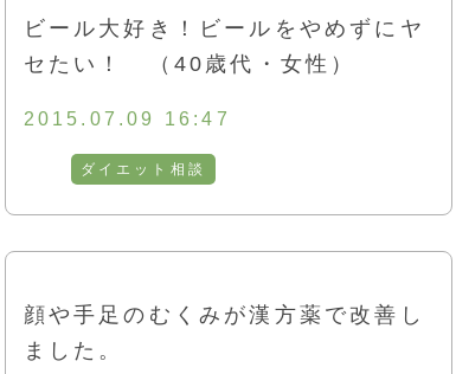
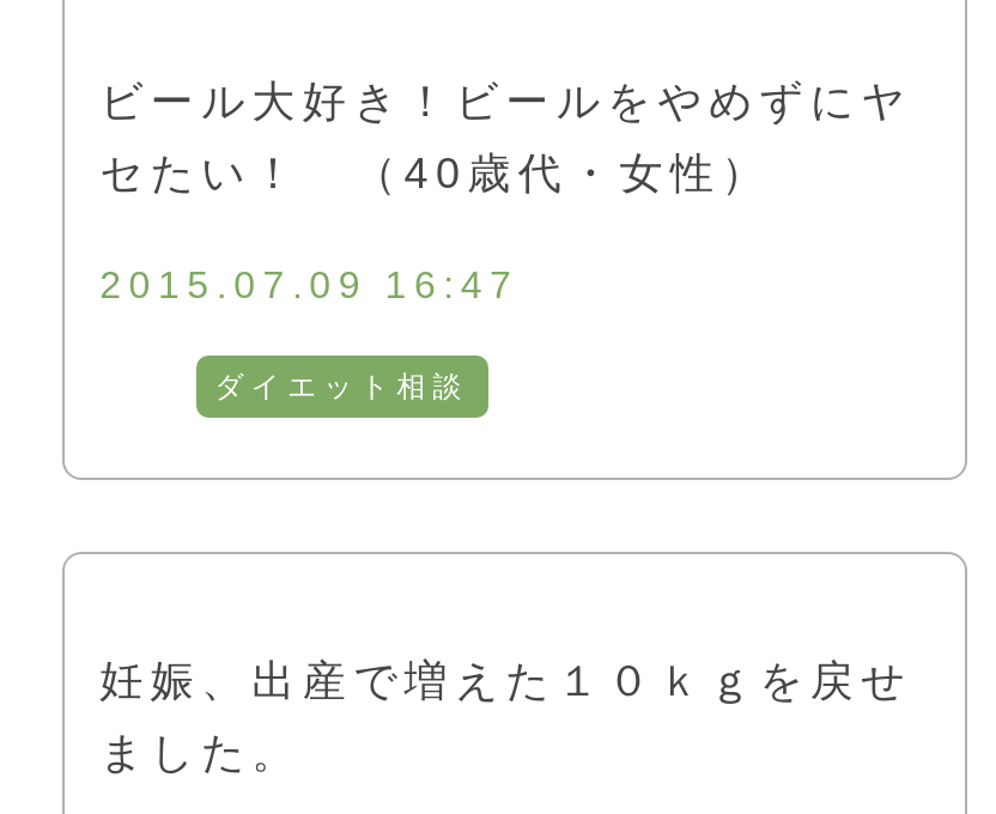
[23,303,425,326] 顔や手足のむくみが漢方薬で改善し -> [100,656,912,704] 妊娠、出産で増えた１０ｋｇを戻せ

